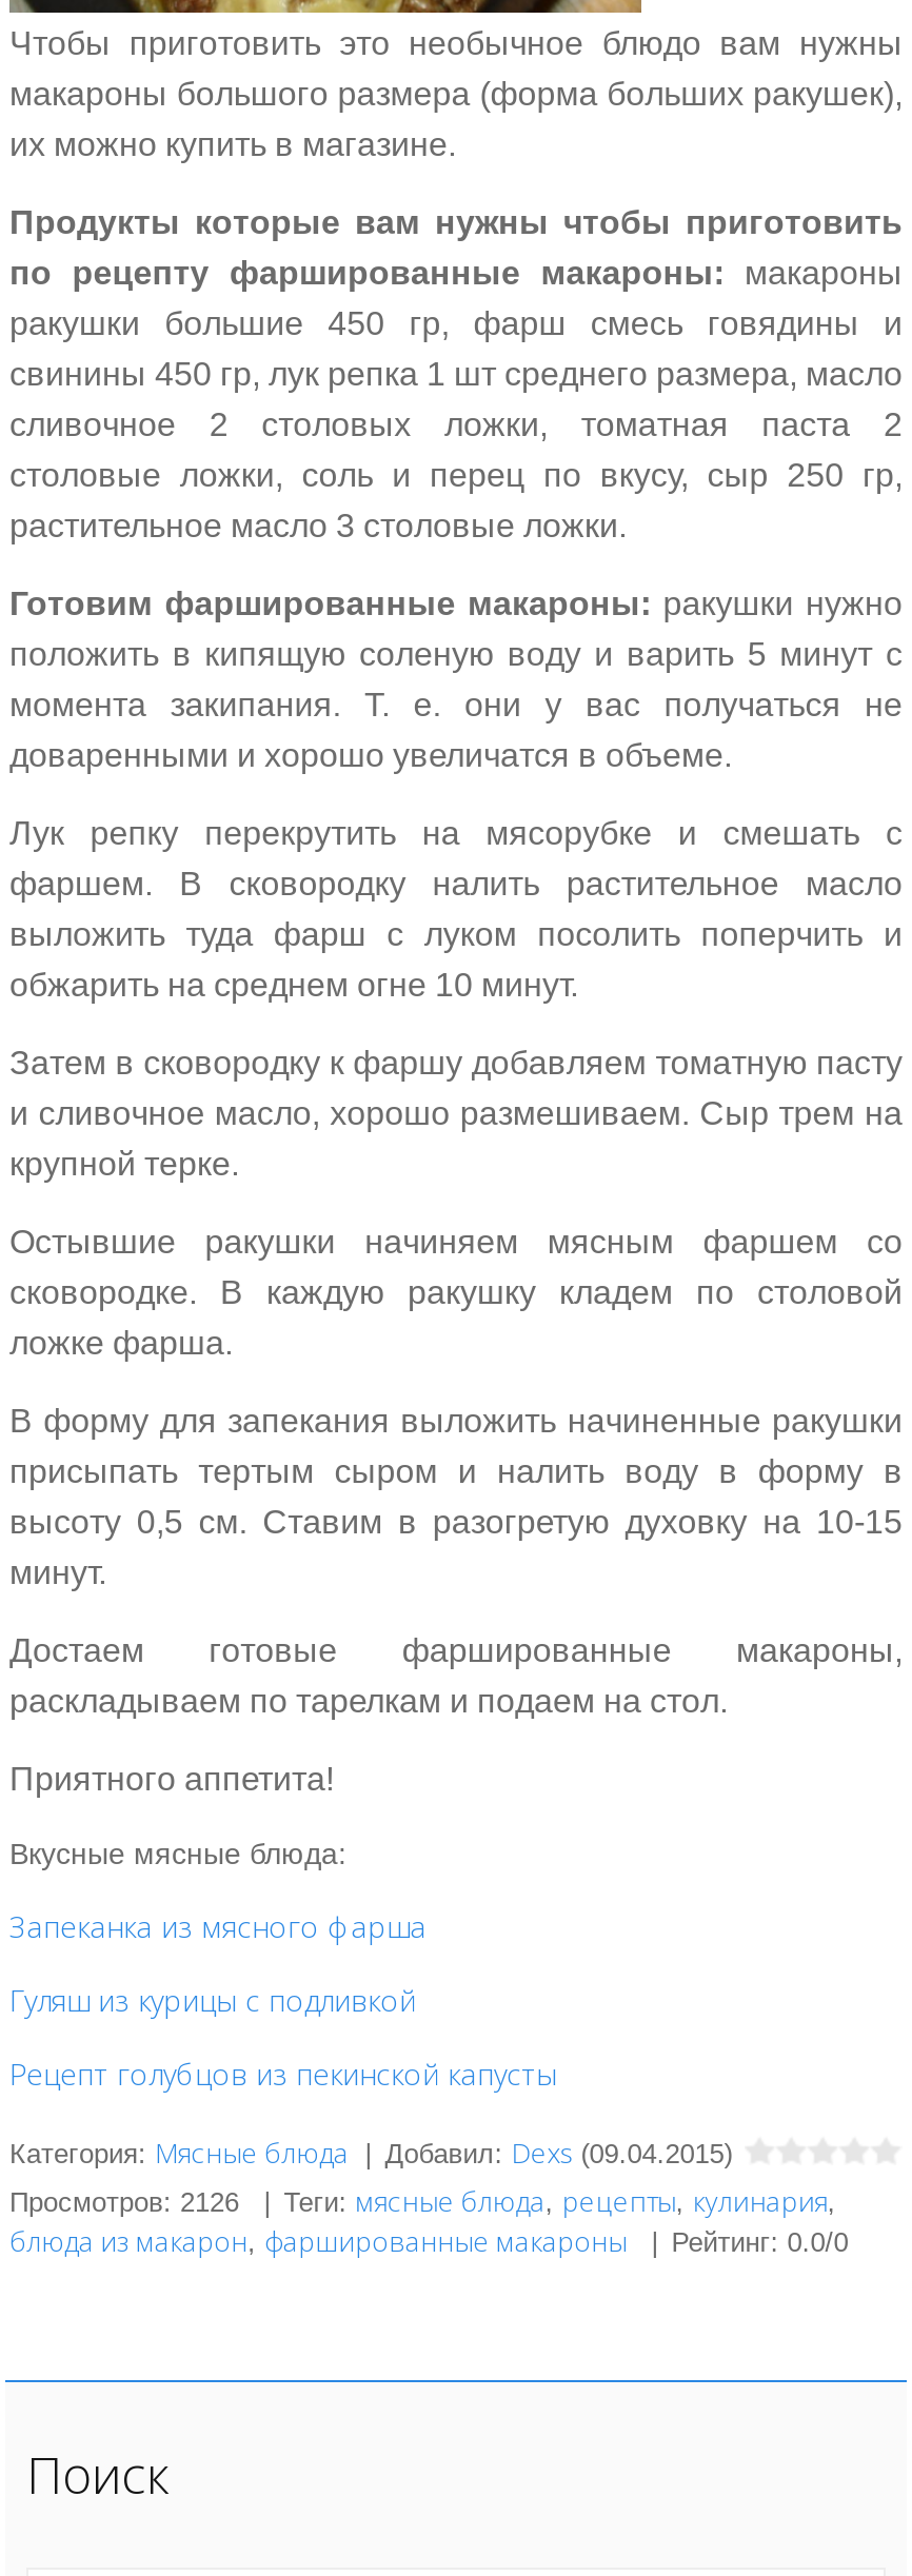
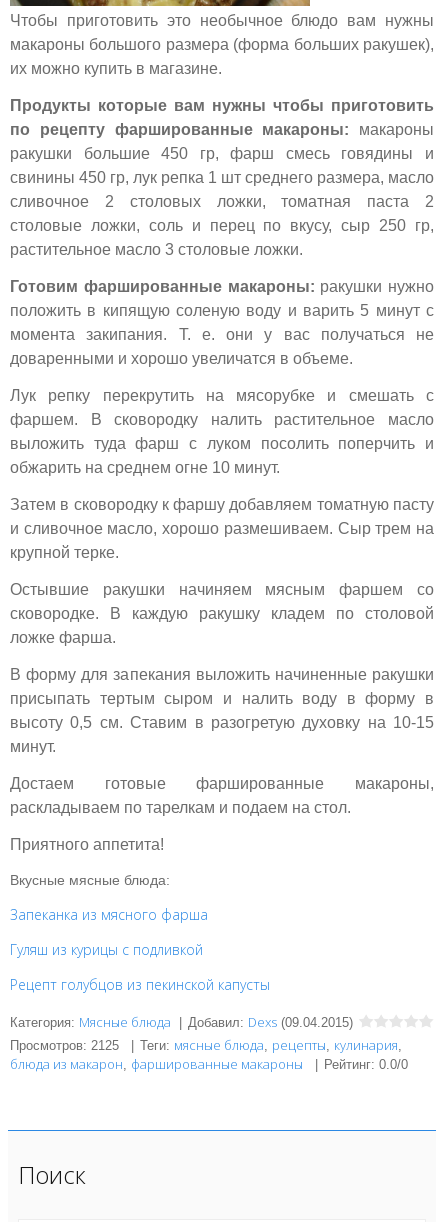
[9,2187,239,2219] Просмотров: 2126 -> [10,1038,119,1053] Просмотров: 2125

